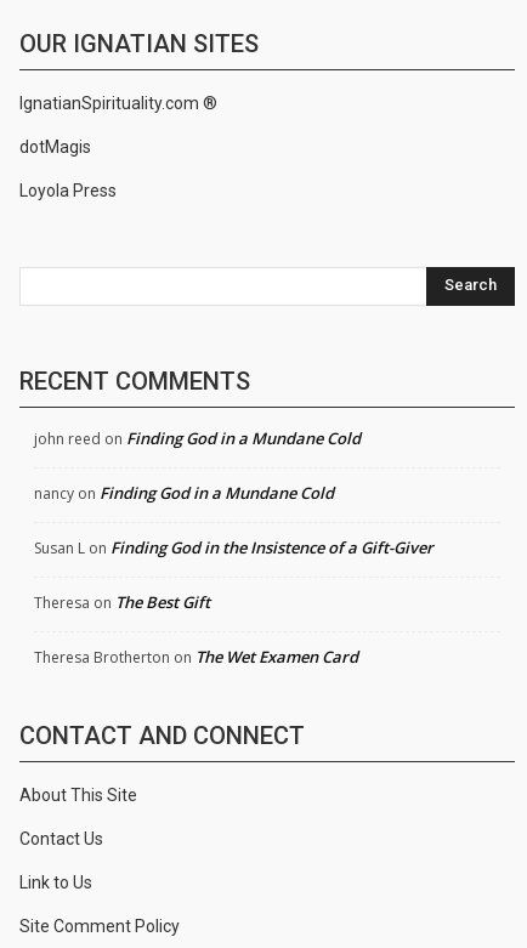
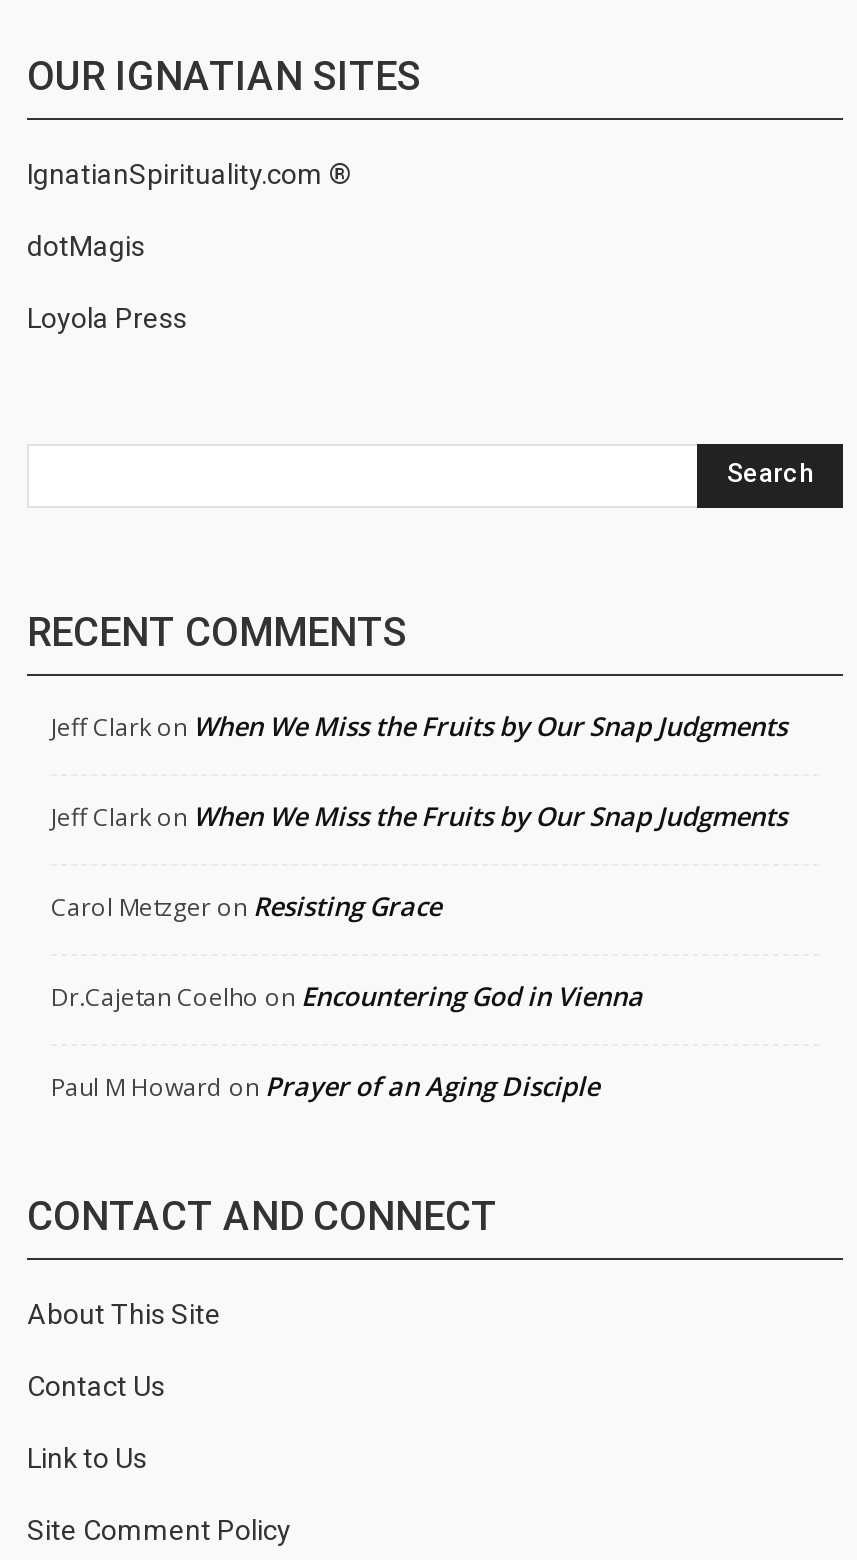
[34,427,361,449] john reed on Finding God in a Mundane Cold -> [51,707,787,743] Jeff Clark on When We Miss the Fruits by Our Snap Judgments
[34,482,334,503] nancy on Finding God in a Mundane Cold -> [51,797,787,833] Jeff Clark on When We Miss the Fruits by Our Snap Judgments
[34,536,433,558] Susan L on Finding God in the Insistence of a Gift-Giver -> [51,887,441,923] Carol Metzger on Resisting Grace
[34,591,210,613] Theresa on The Best Gift -> [51,977,643,1013] Dr.Cajetan Coelho on Encountering God in Vienna
[34,645,358,667] Theresa Brotherton on The Wet Examen Card -> [51,1067,599,1103] Paul M Howard on Prayer of an Aging Disciple

